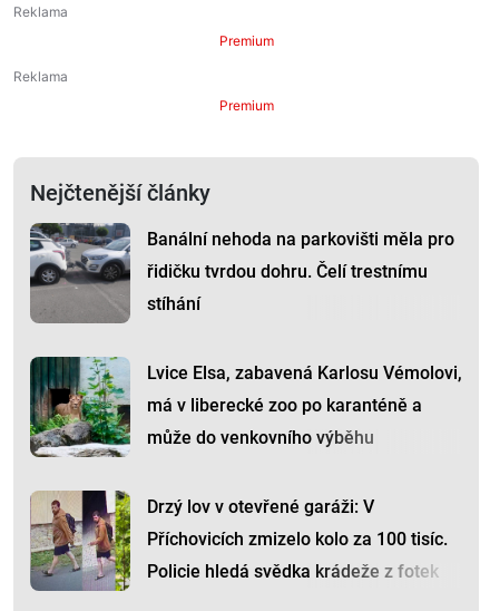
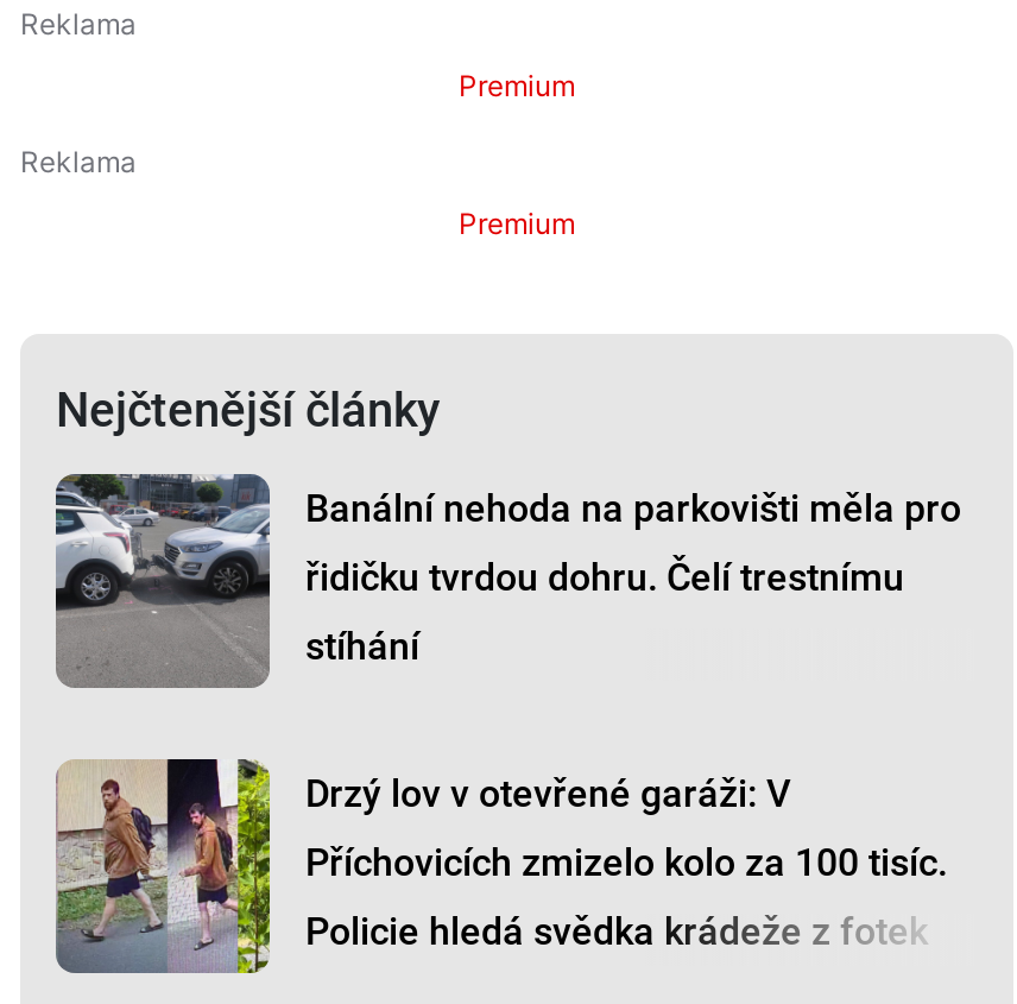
[29,357,462,457] [image] | Lvice Elsa, zabavená Karlosu Vémolovi, | má v liberecké zoo po karanténě a | může do venkovního výběhu -> none

